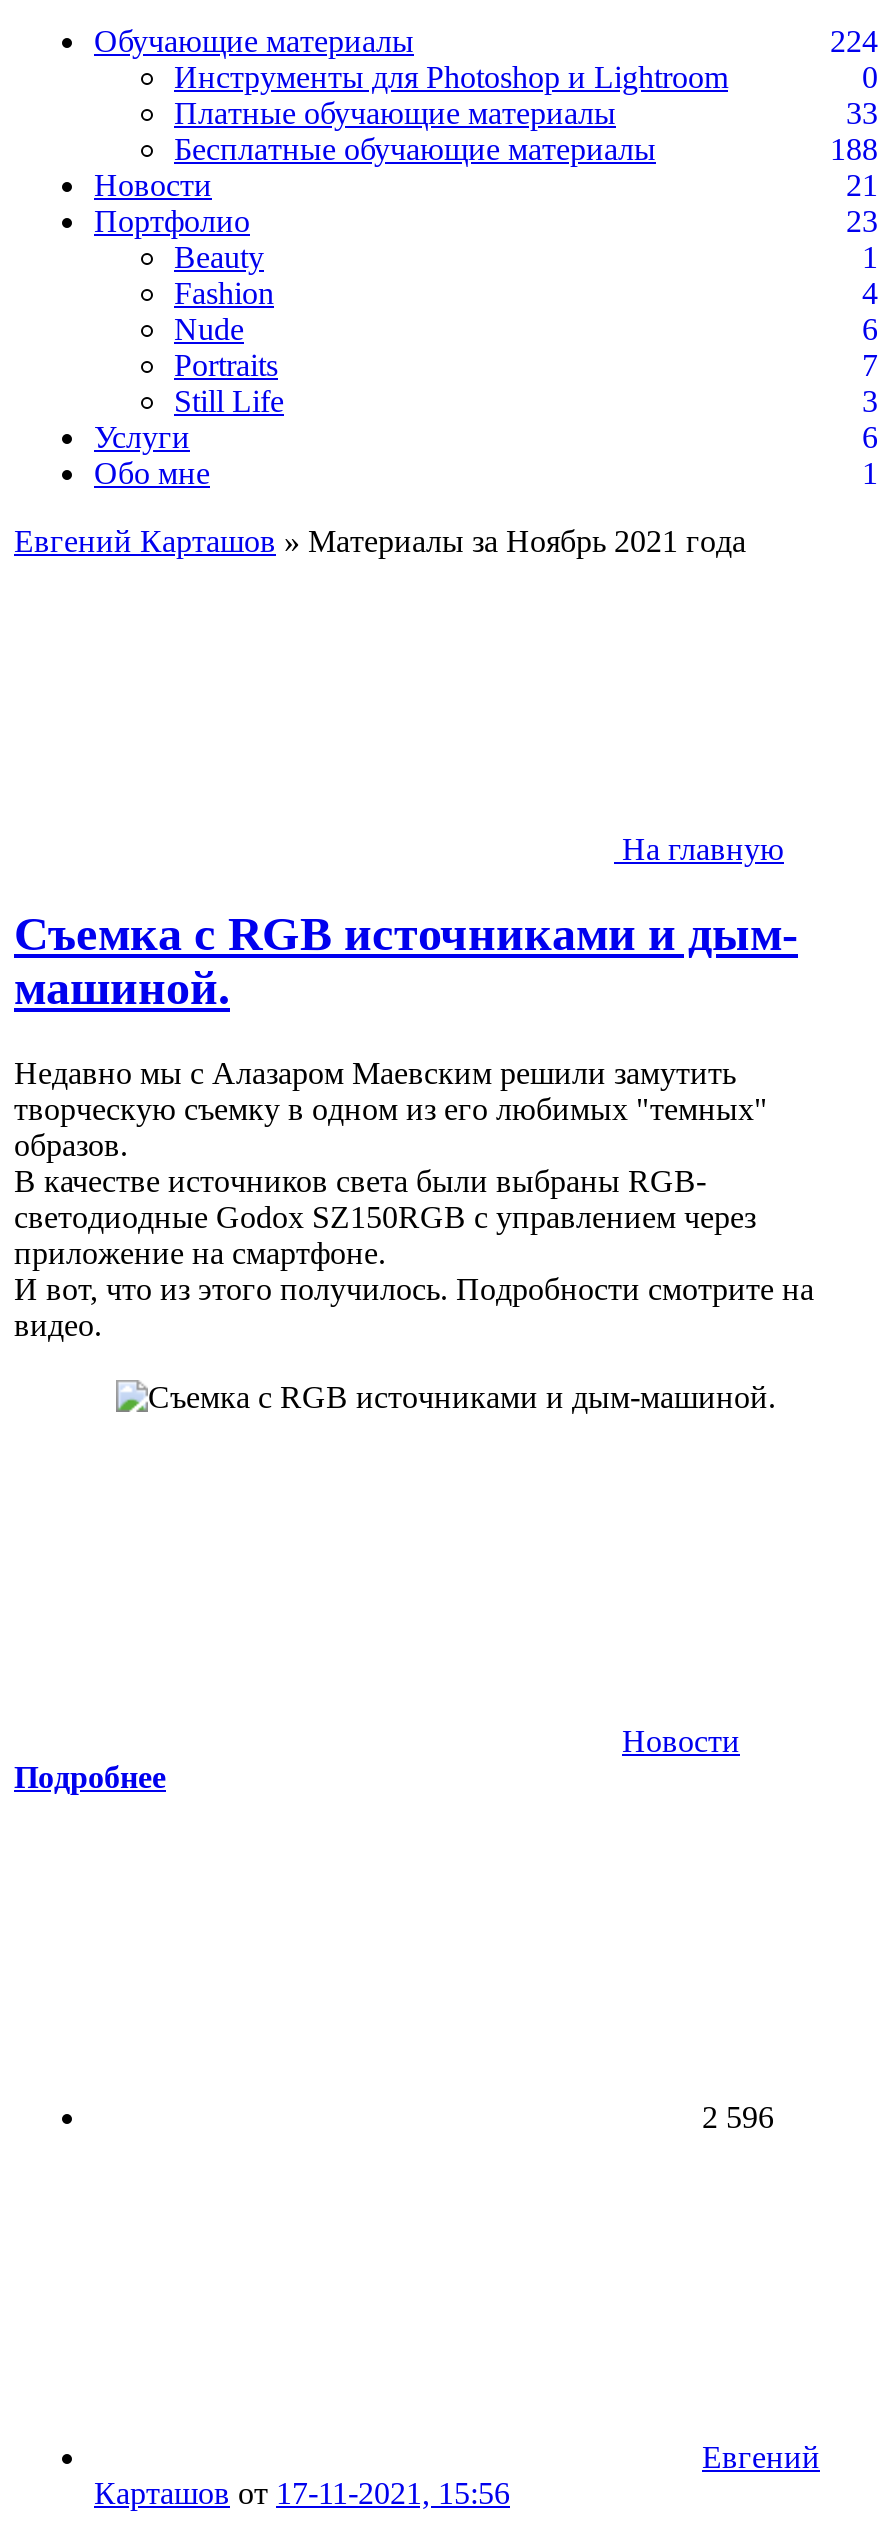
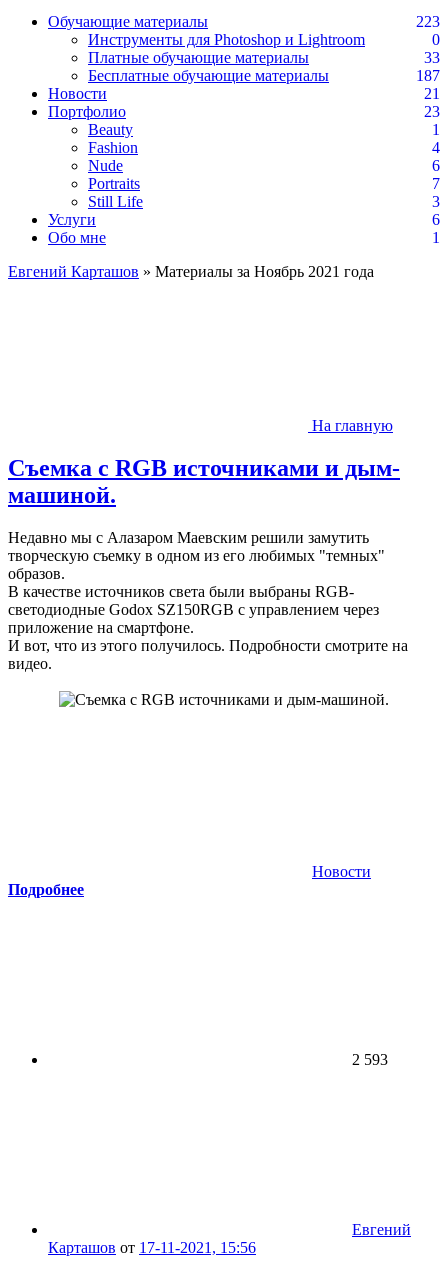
[830,24,878,58] 224 -> [416,13,440,30] 223
[830,132,878,166] 188 -> [416,67,440,84] 187
[694,2100,774,2134] 2 596 -> [348,1051,388,1068] 2 593

